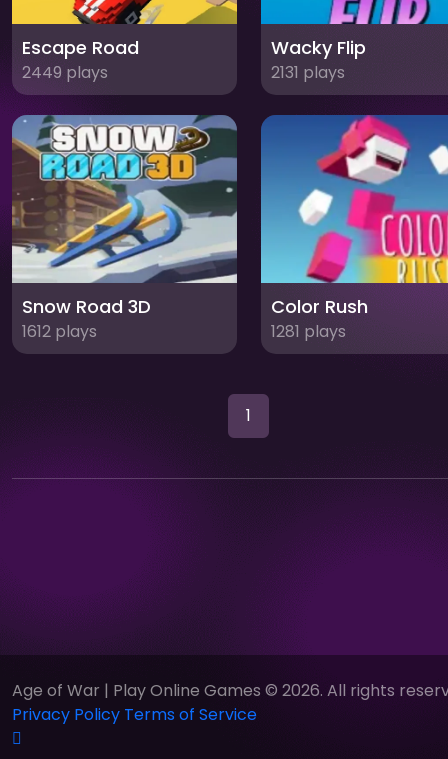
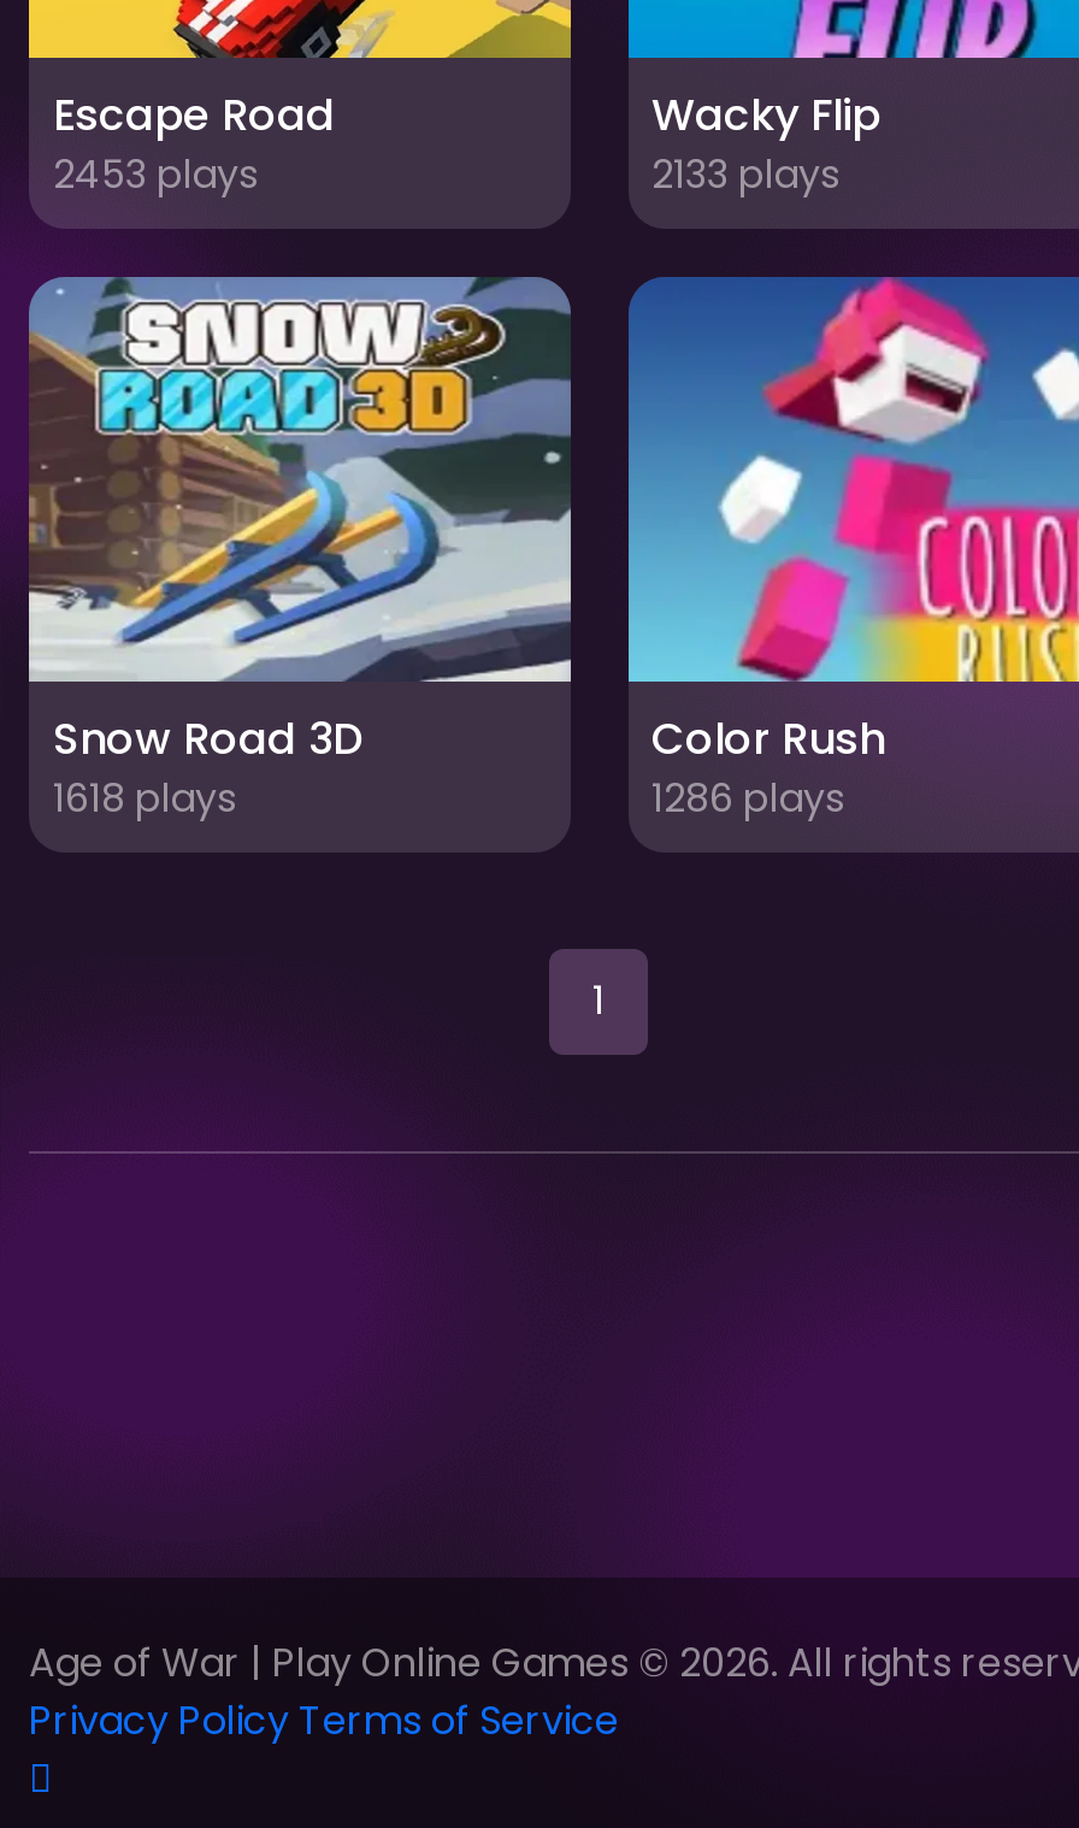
[22,61,108,84] 2449 plays -> [53,146,258,202] 2453 plays
[270,61,344,84] 2131 plays -> [651,146,839,202] 2133 plays
[22,320,97,343] 1612 plays -> [53,771,236,827] 1618 plays
[270,320,345,343] 1281 plays -> [651,771,844,827] 1286 plays

